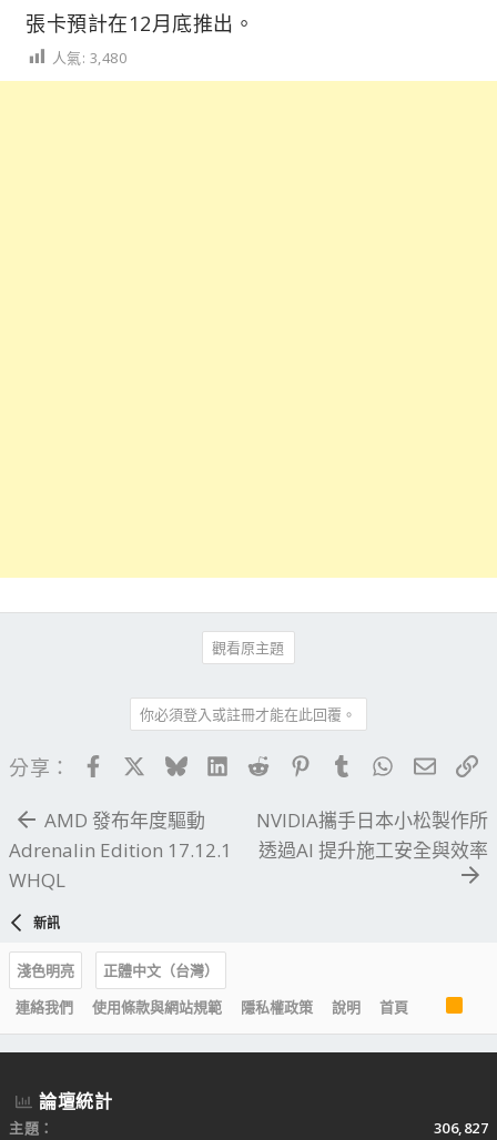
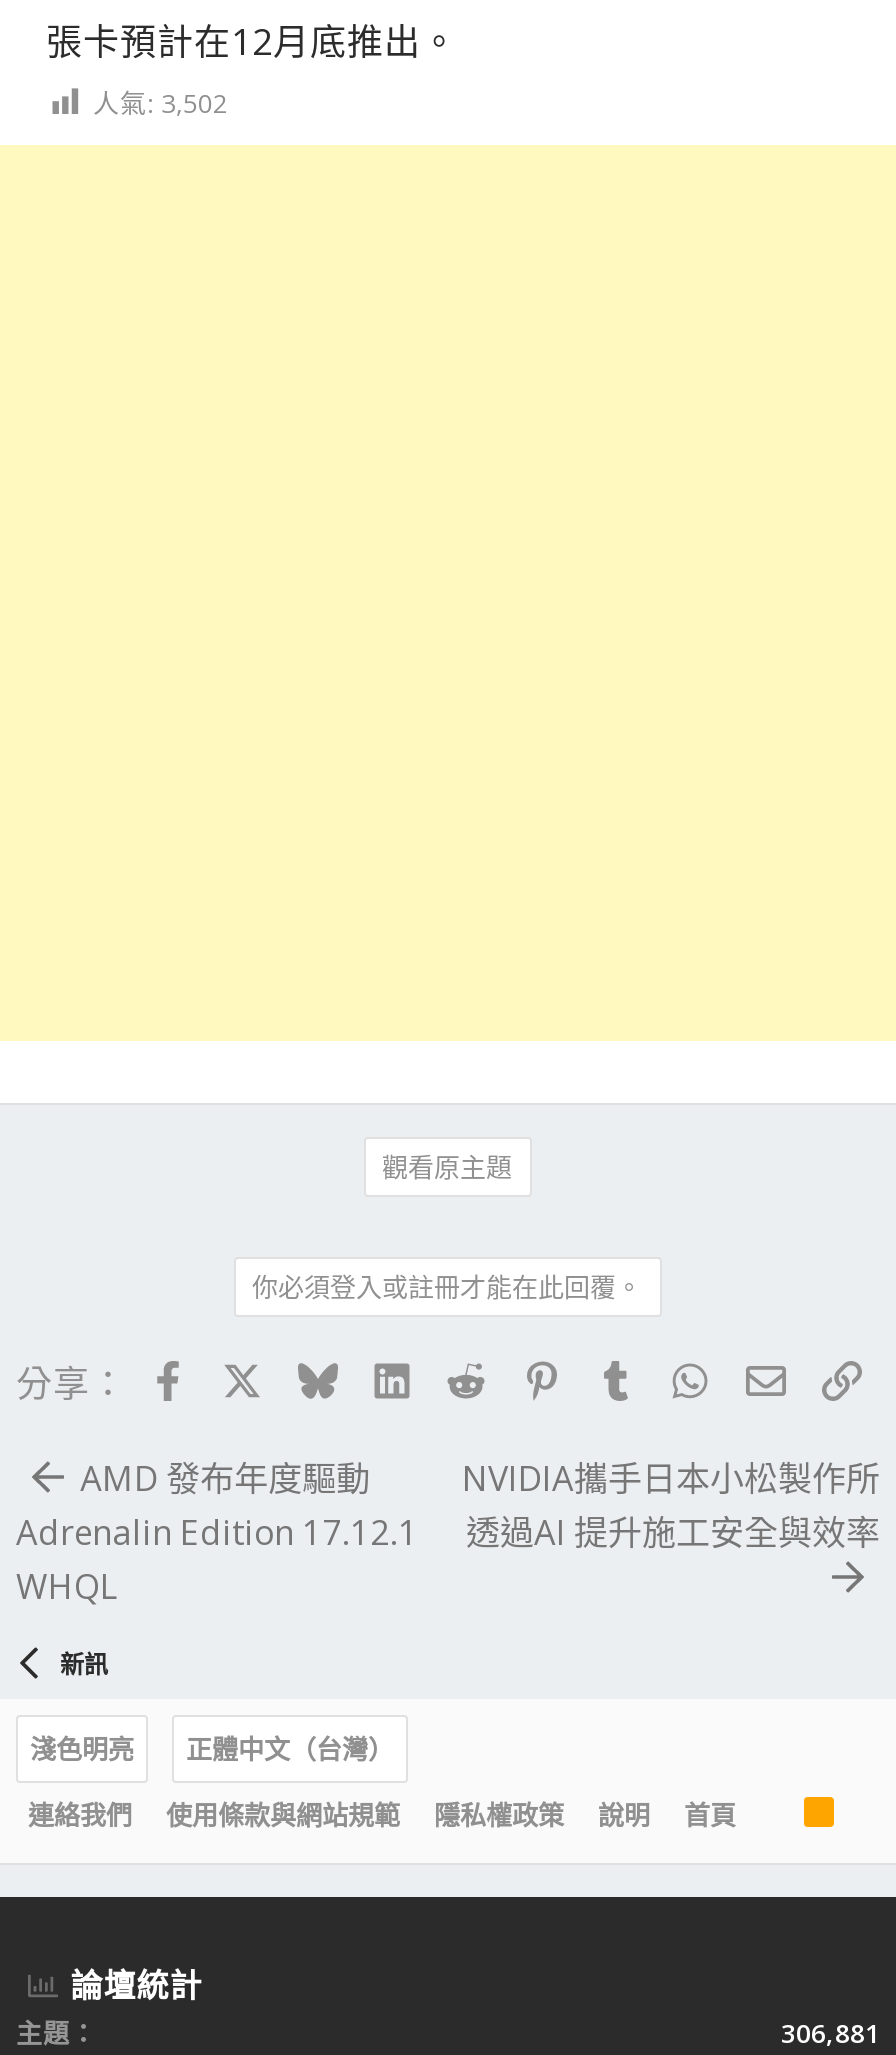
[52,47,126,67] 人氣: 3,480 -> [93,84,228,120] 人氣: 3,502
[433,1117,488,1137] 306,827 -> [781,2014,880,2050] 306,881

